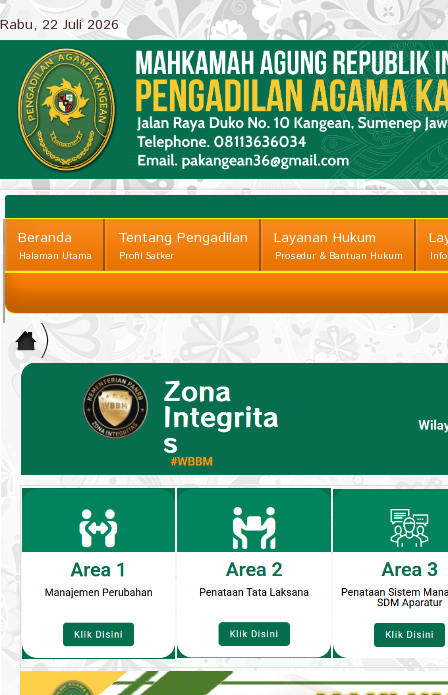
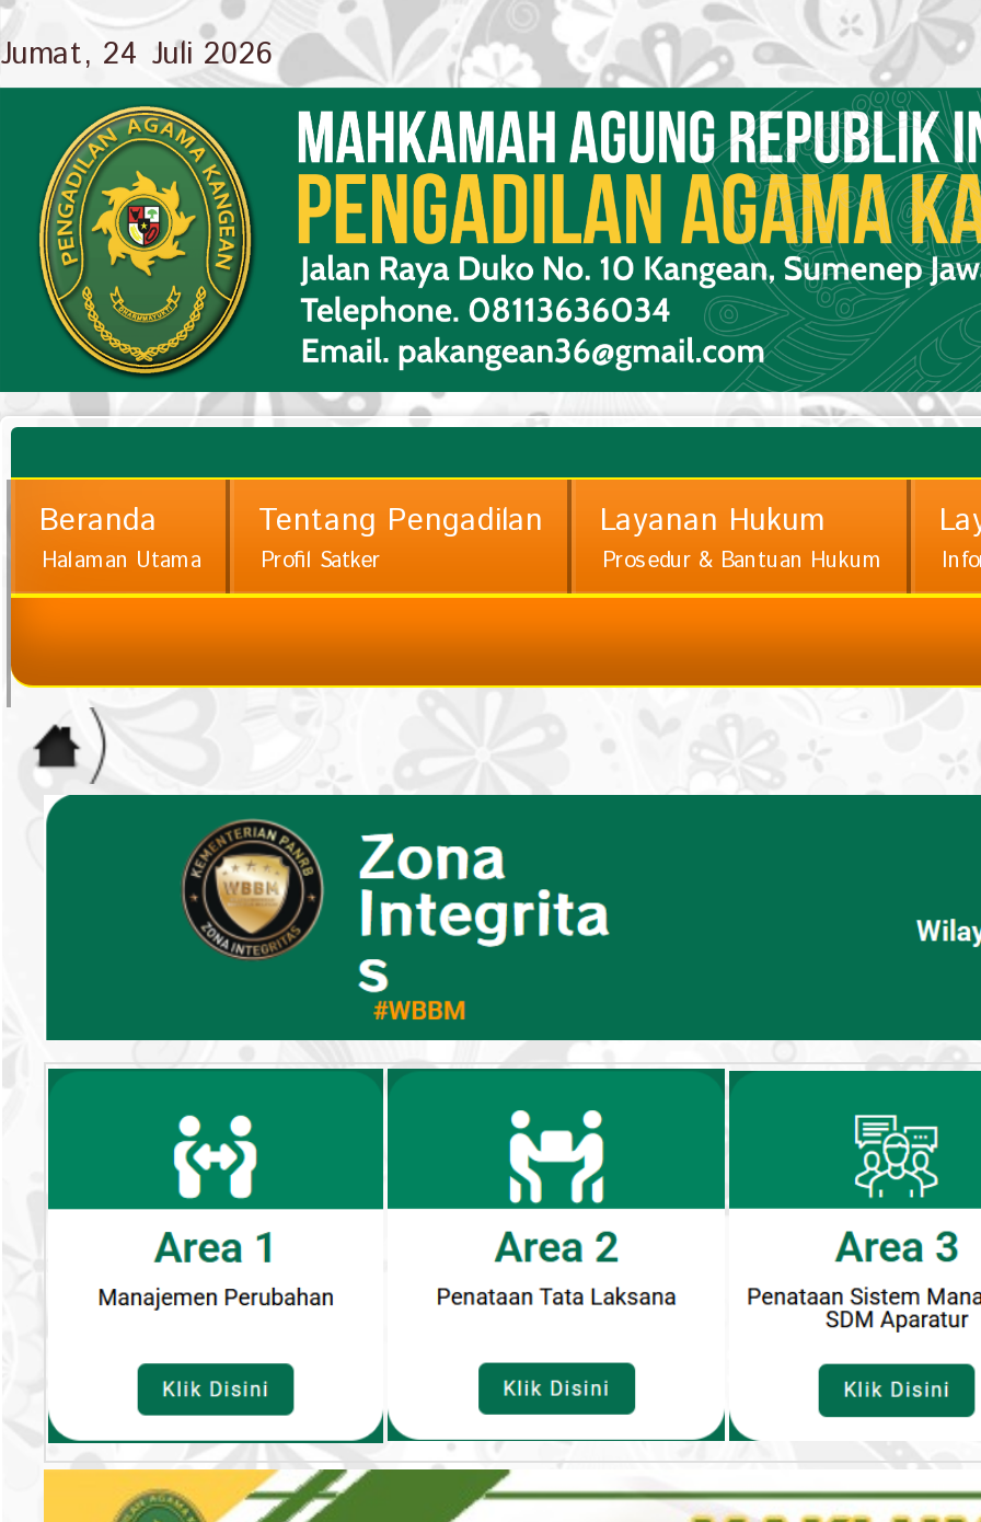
[0,15,119,35] Rabu, 22 Juli 2026 -> [0,33,274,77] Jumat, 24 Juli 2026

